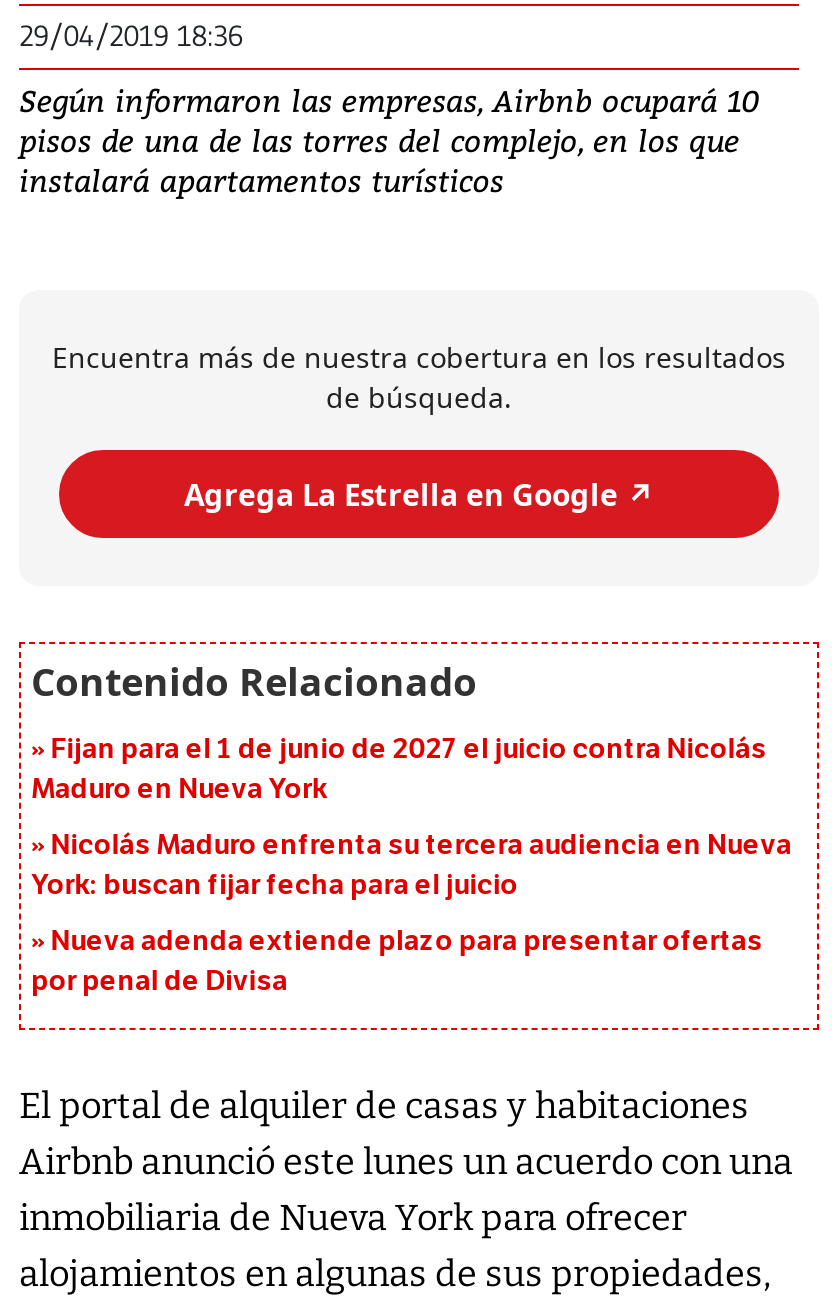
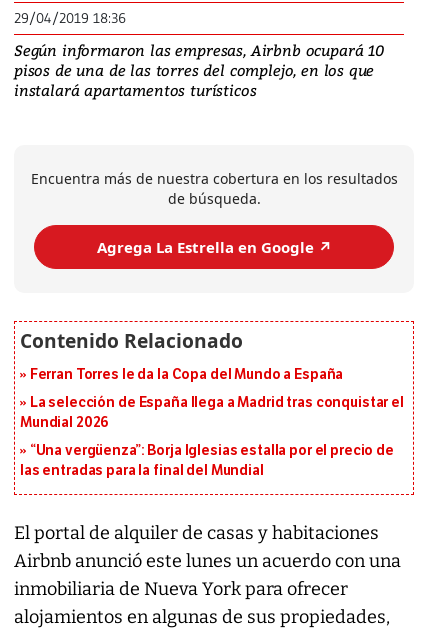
[31,733,767,807] Fijan para el 1 de junio de 2027 el juicio contra Nicolás | Maduro en Nueva York -> [30,366,343,383] Ferran Torres le da la Copa del Mundo a España
[31,829,792,903] Nicolás Maduro enfrenta su tercera audiencia en Nueva | York: buscan fijar fecha para el juicio -> [20,394,404,431] La selección de España llega a Madrid tras conquistar el | Mundial 2026
[31,925,763,999] Nueva adenda extiende plazo para presentar ofertas | por penal de Divisa -> [20,442,394,479] “Una vergüenza”: Borja Iglesias estalla por el precio de | las entradas para la final del Mundial

